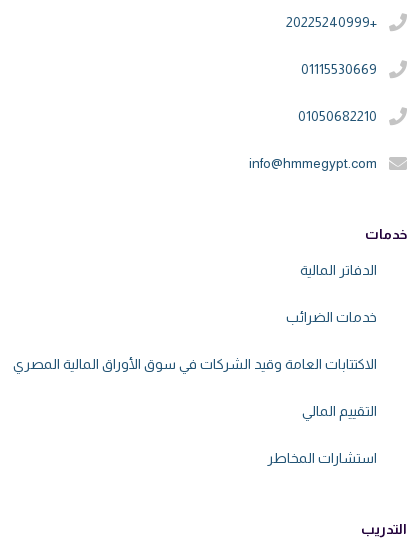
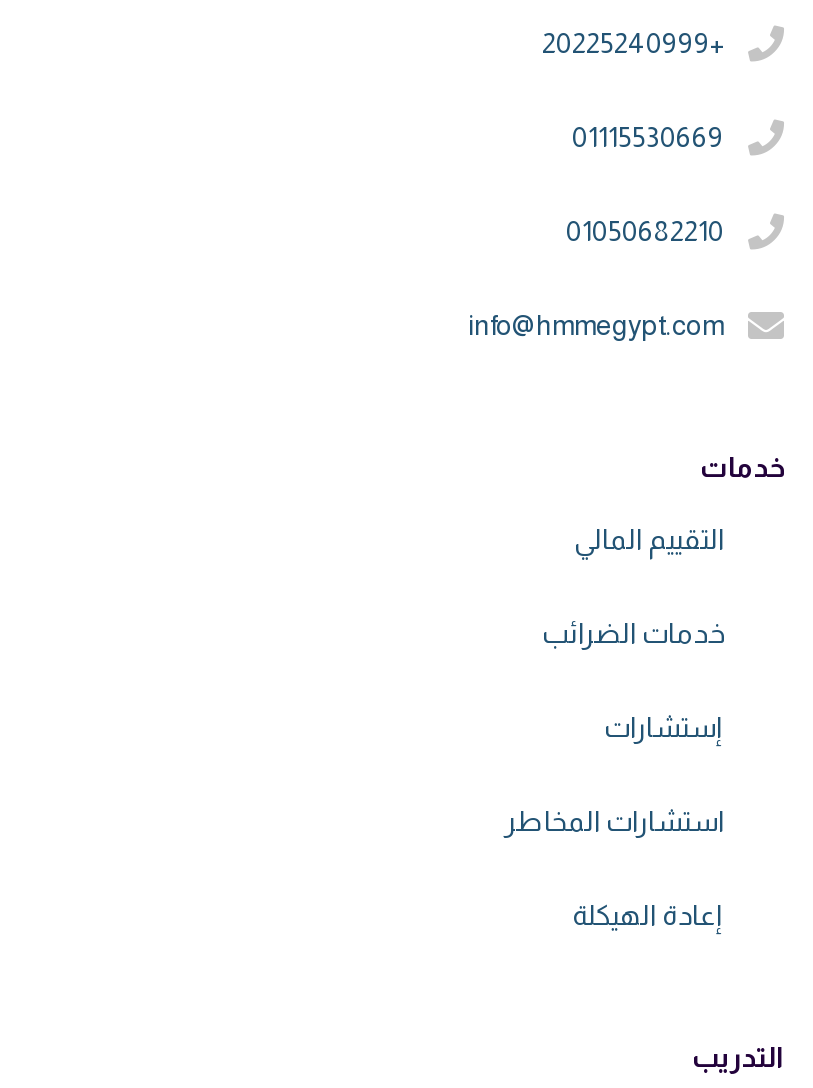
[300,262,377,278] الدفاتر المالية -> none
[13,356,377,372] الاكتتابات العامة وقيد الشركات في سوق الأوراق المالية المصري -> [604,711,724,743] إستشارات
moved [302,403,377,419] -> [574,523,724,555]: التقييم المالي
moved [267,450,377,466] -> [504,805,724,837]: استشارات المخاطر
none -> [572,899,724,931] إعادة الهيكلة

